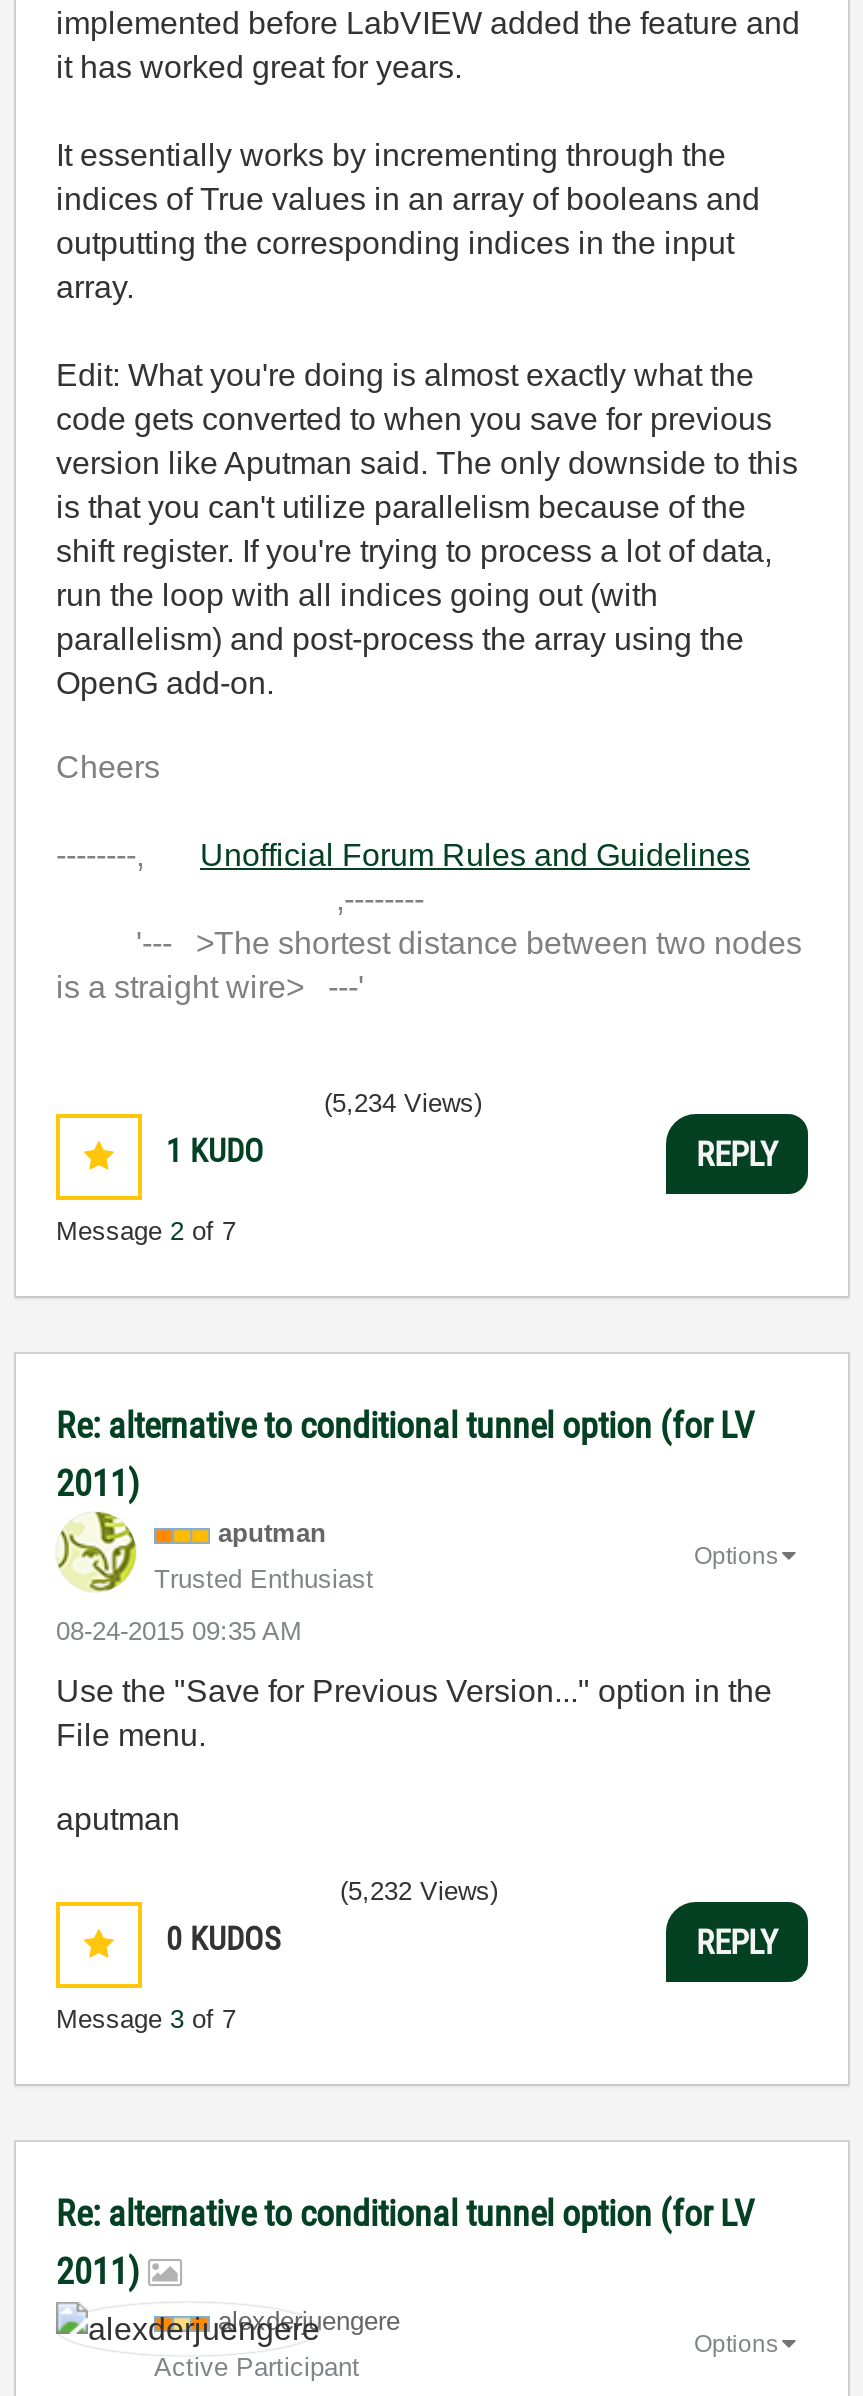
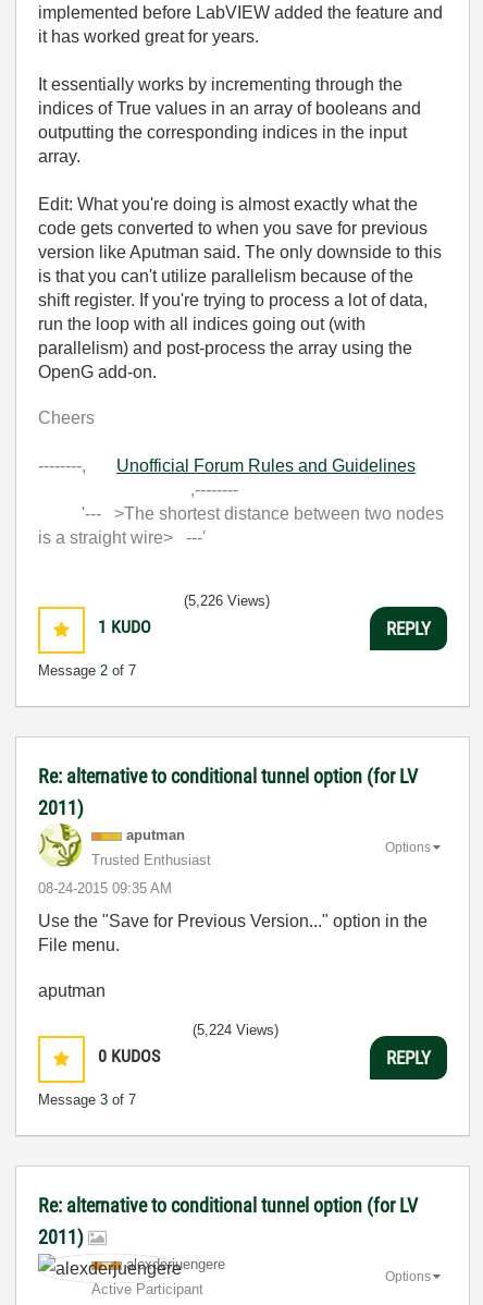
[324,1088,482,1118] (5,234 Views) -> [184,593,270,609] (5,226 Views)
[340,1876,498,1906] (5,232 Views) -> [193,1022,278,1038] (5,224 Views)

